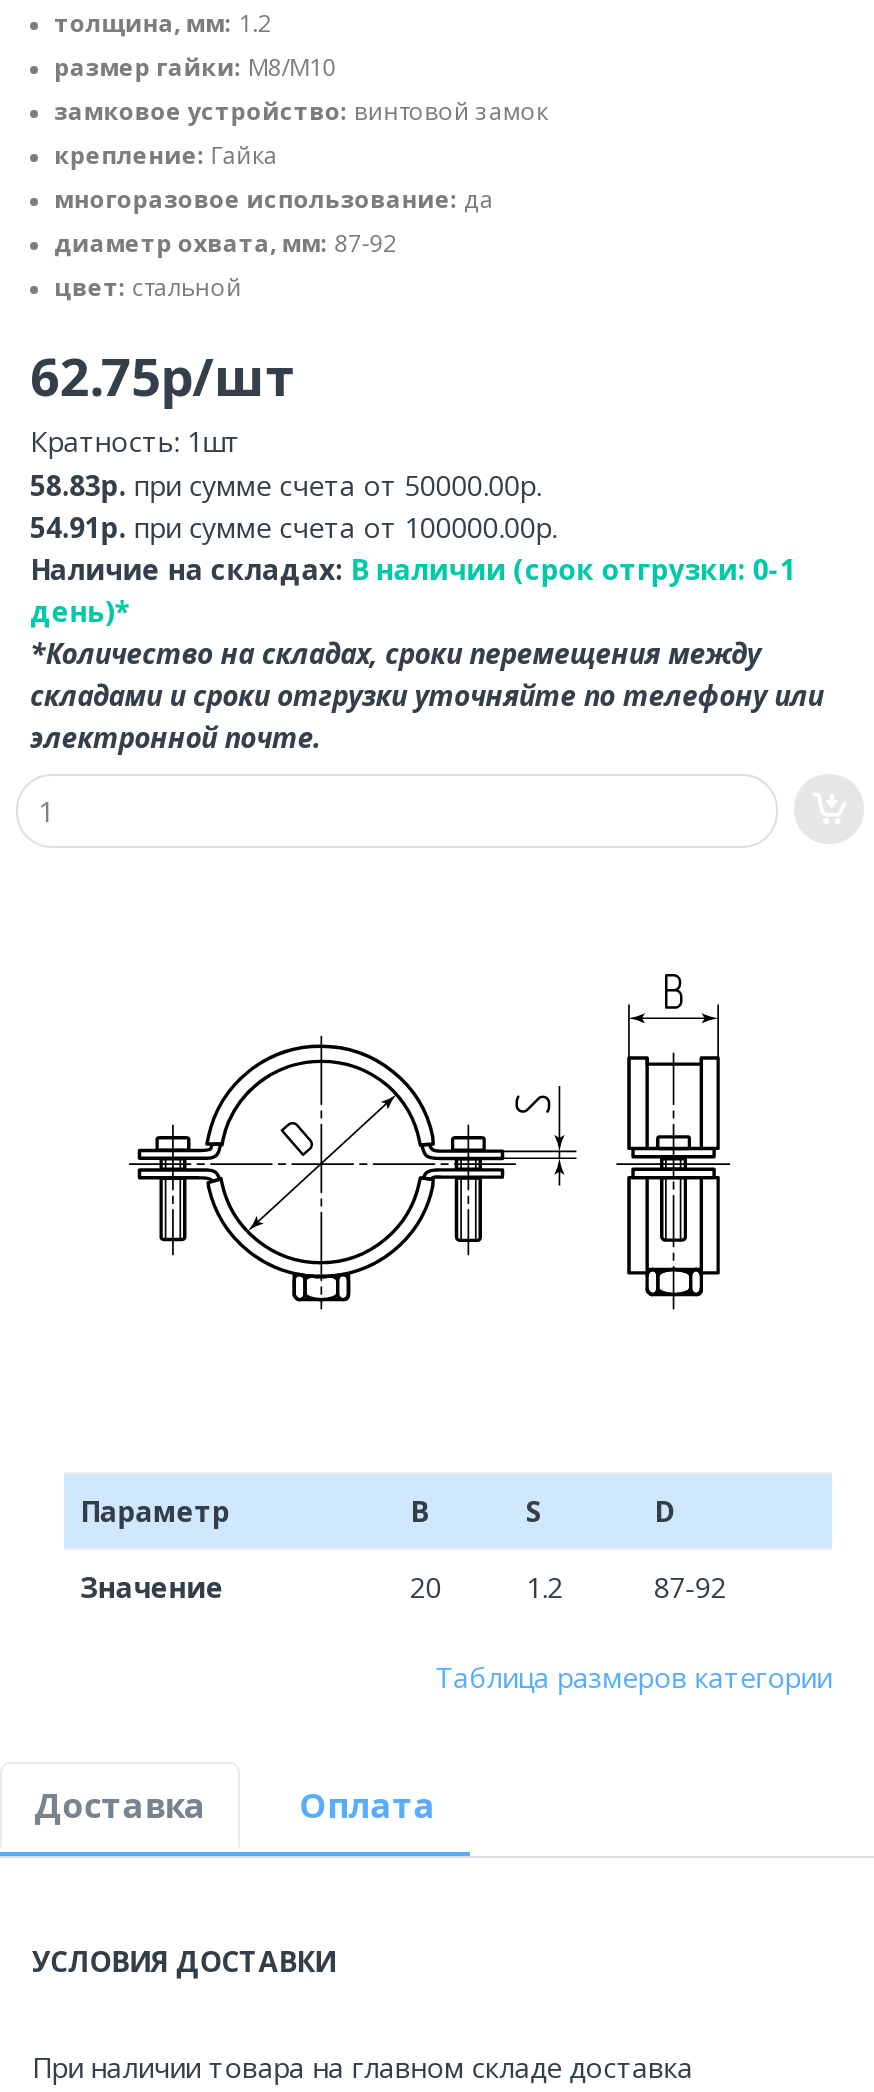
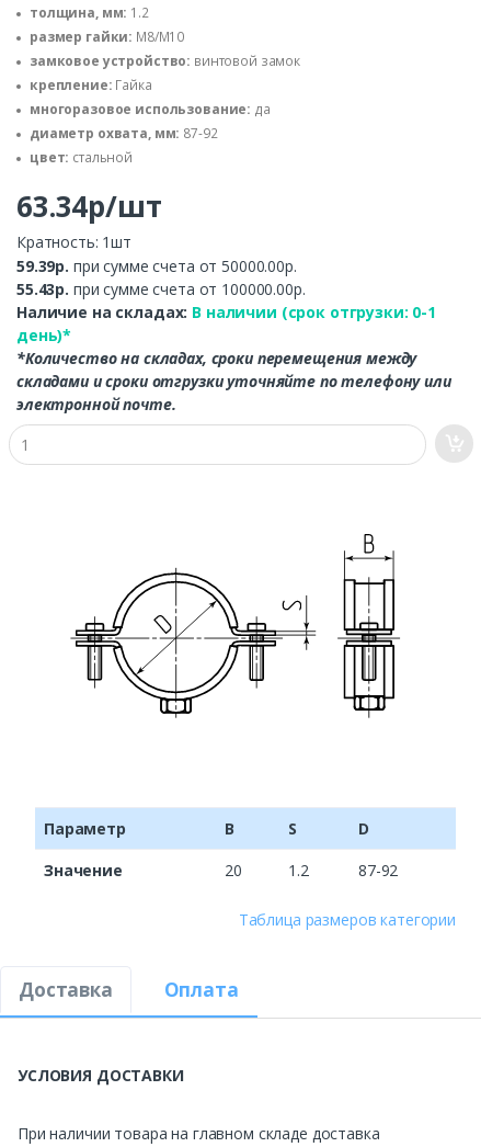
[30,340,295,412] 62.75р/шт -> [16,187,162,226] 63.34р/шт
[30,466,541,504] 58.83р. при сумме счета от 50000.00р. -> [16,256,297,276] 59.39р. при сумме счета от 50000.00р.
[30,508,557,546] 54.91р. при сумме счета от 100000.00р. -> [16,279,305,299] 55.43р. при сумме счета от 100000.00р.

